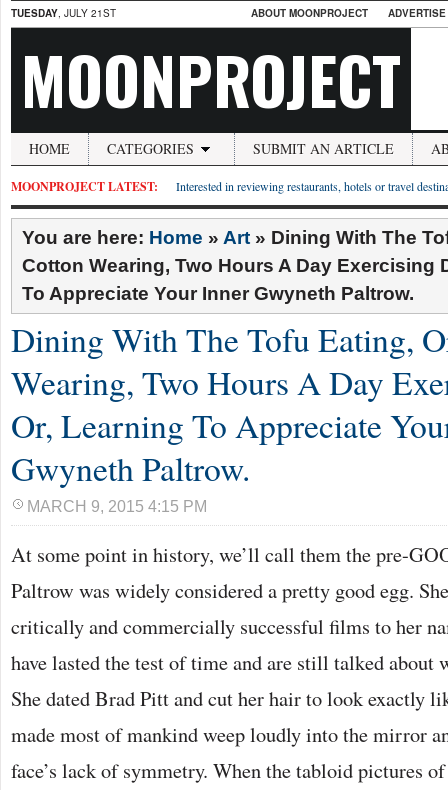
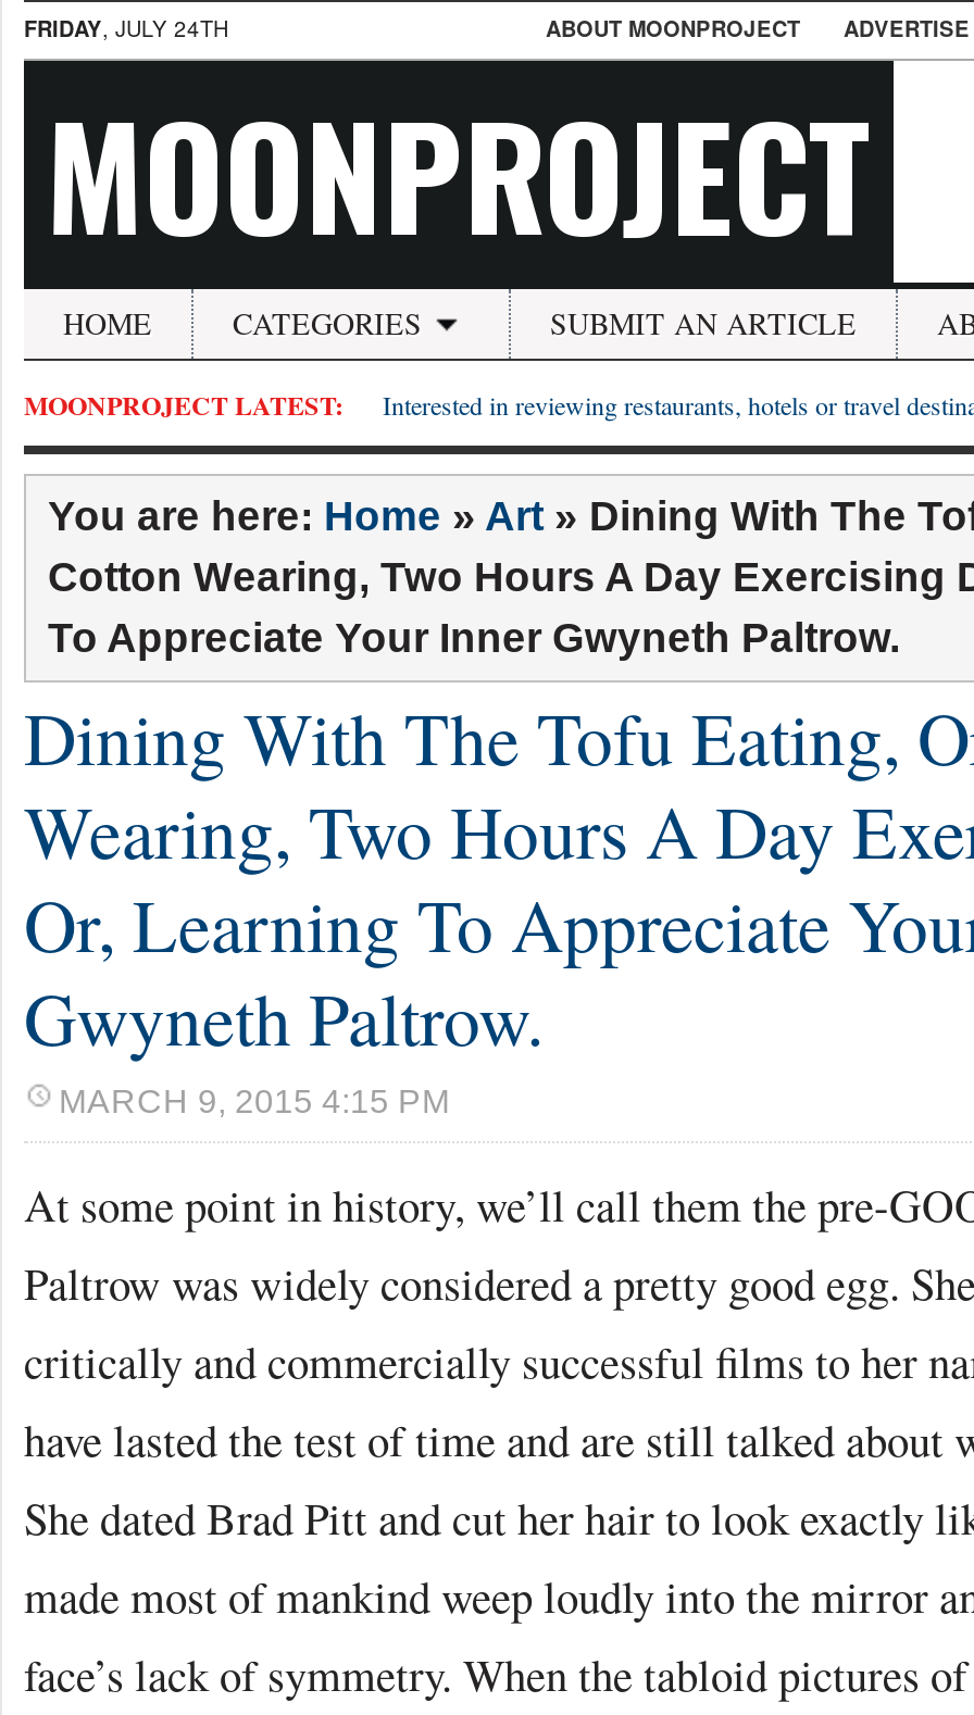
[11,6,116,20] TUESDAY, JULY 21ST -> [24,13,228,43] FRIDAY, JULY 24TH

